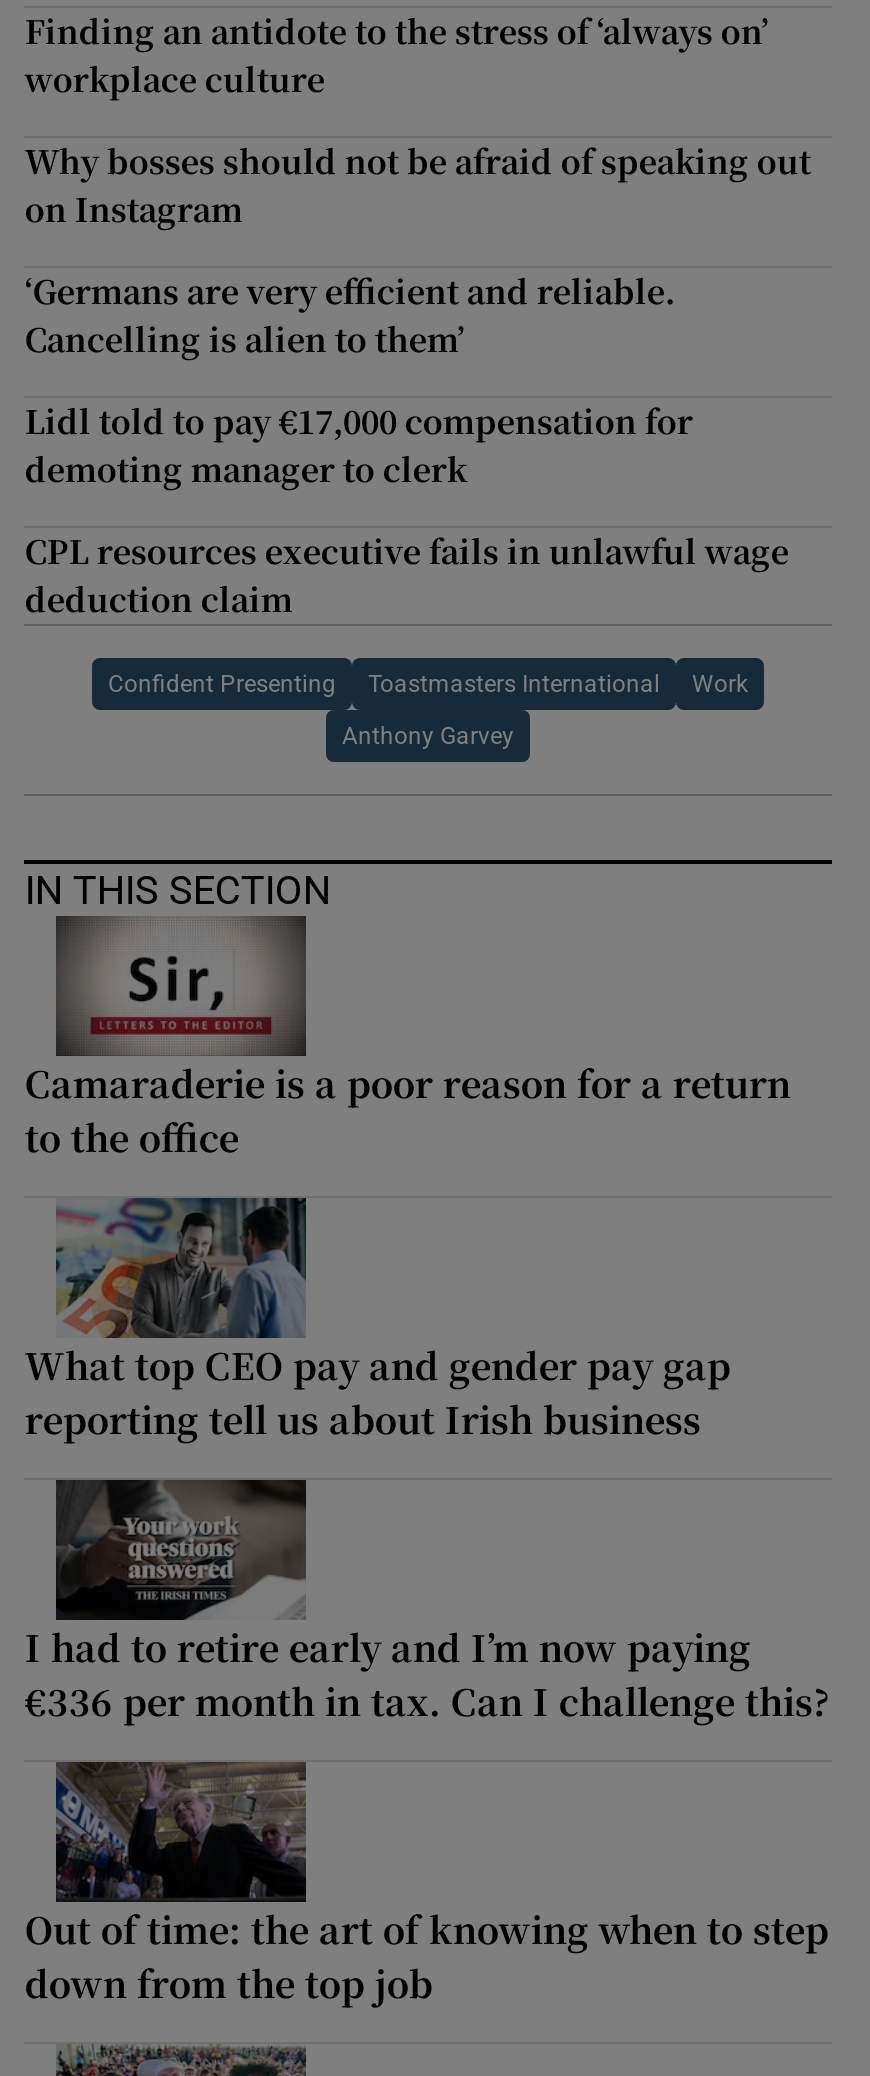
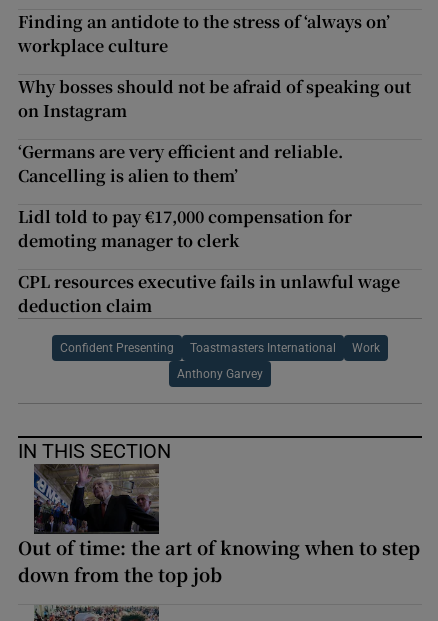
[25,916,791,1162] [image] | Camaraderie is a poor reason for a return | to the office -> none
[25,1196,731,1444] [image] | What top CEO pay and gender pay gap | reporting tell us about Irish business -> none
[25,1478,831,1726] [image] | I had to retire early and I’m now paying | €336 per month in tax. Can I challenge this? -> none

